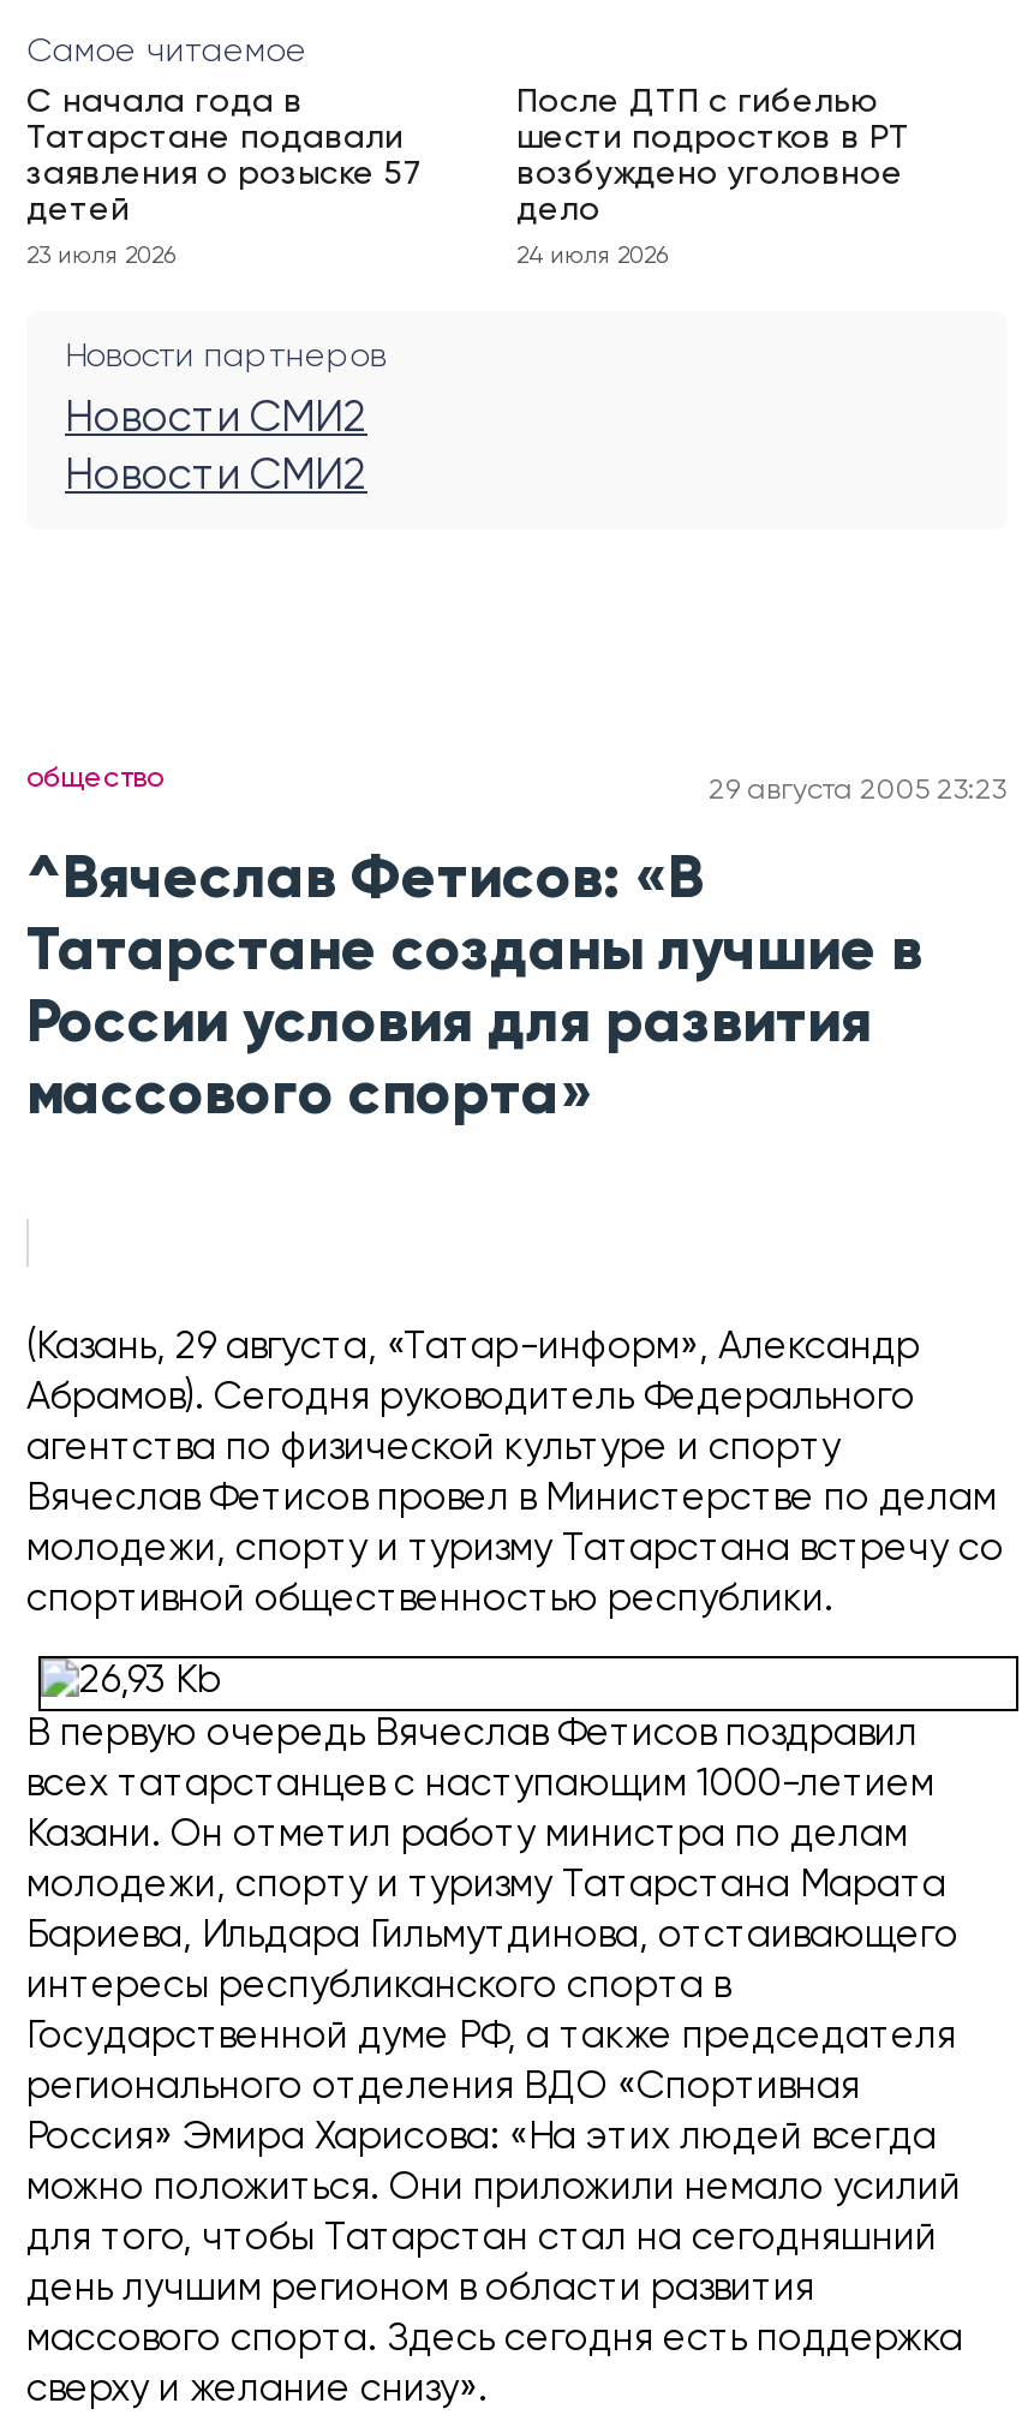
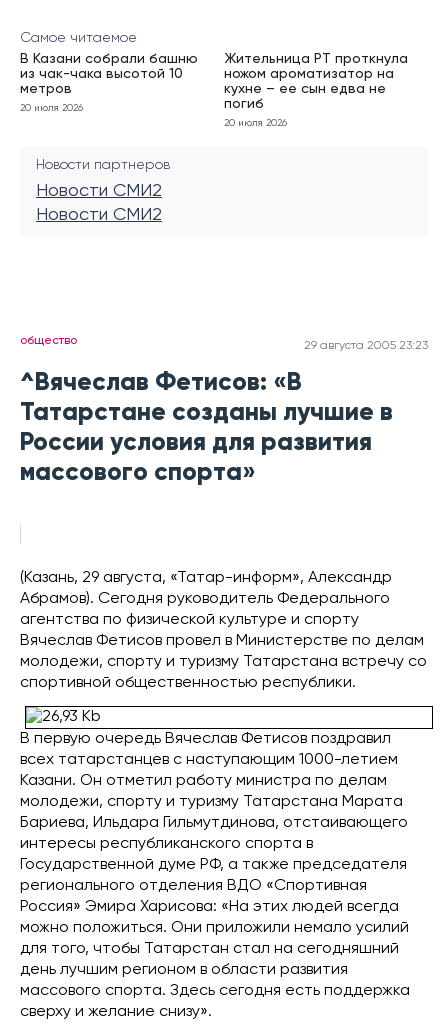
[26,85,423,227] С начала года в | Татарстане подавали | заявления о розыске 57 | детей -> [20,52,198,96] В Казани собрали башню | из чак-чака высотой 10 | метров
[516,85,910,227] После ДТП с гибелью | шести подростков в РТ | возбуждено уголовное | дело -> [224,52,408,111] Жительница РТ проткнула | ножом ароматизатор на | кухне – ее сын едва не | погиб
[26,244,175,268] 23 июля 2026 -> [20,103,83,113] 20 июля 2026
[516,244,668,268] 24 июля 2026 -> [224,118,287,128] 20 июля 2026

